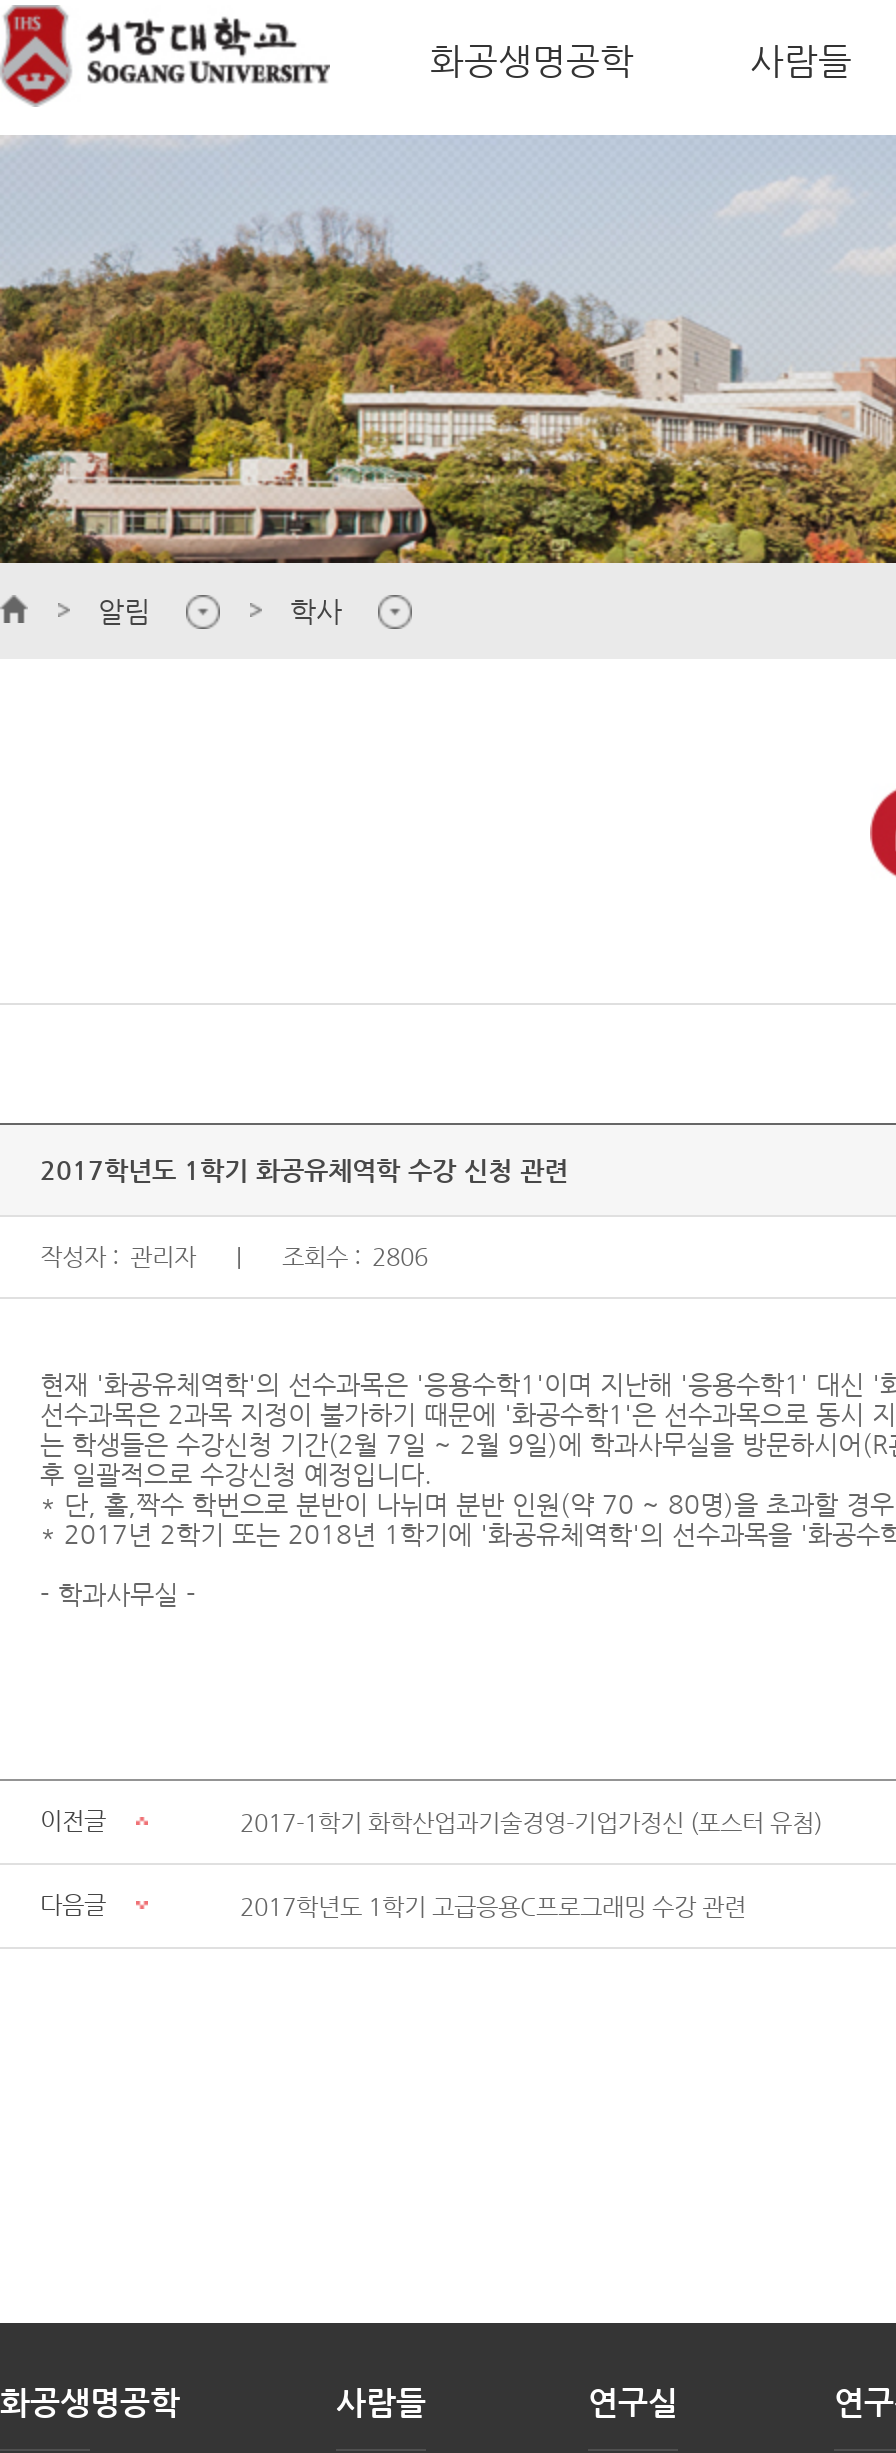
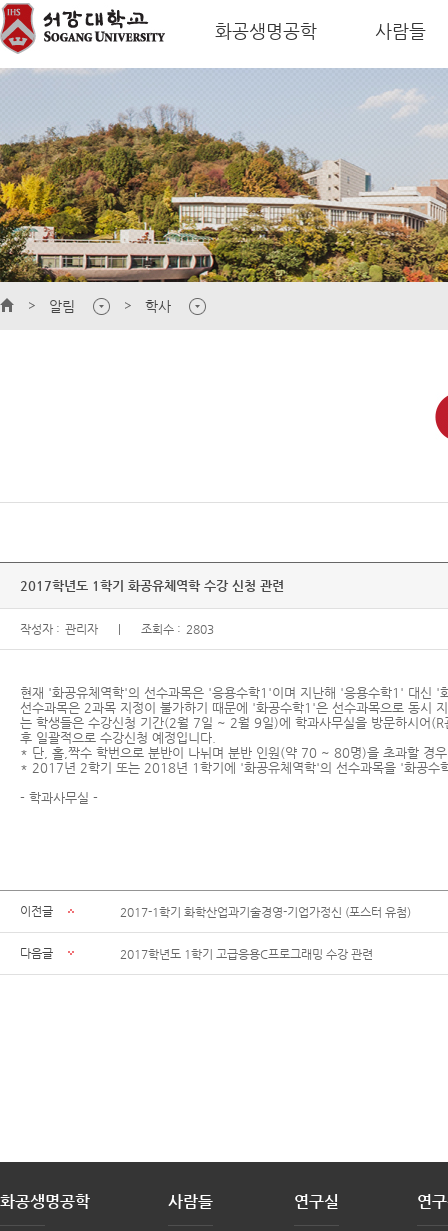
[282,1243,428,1271] 조회수 : 2806 -> [141,622,214,636] 조회수 : 2803

